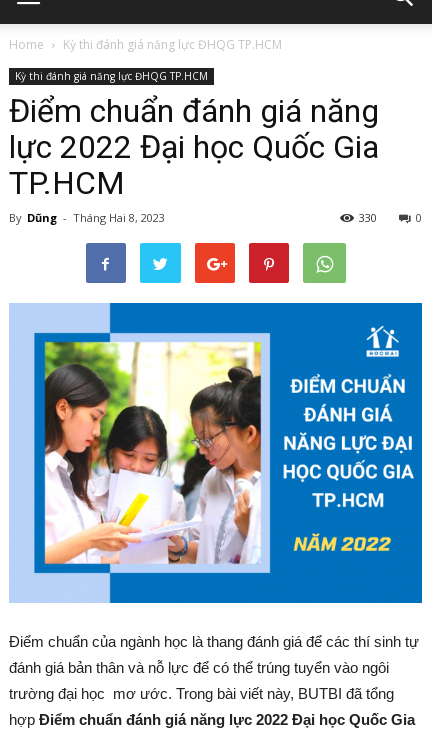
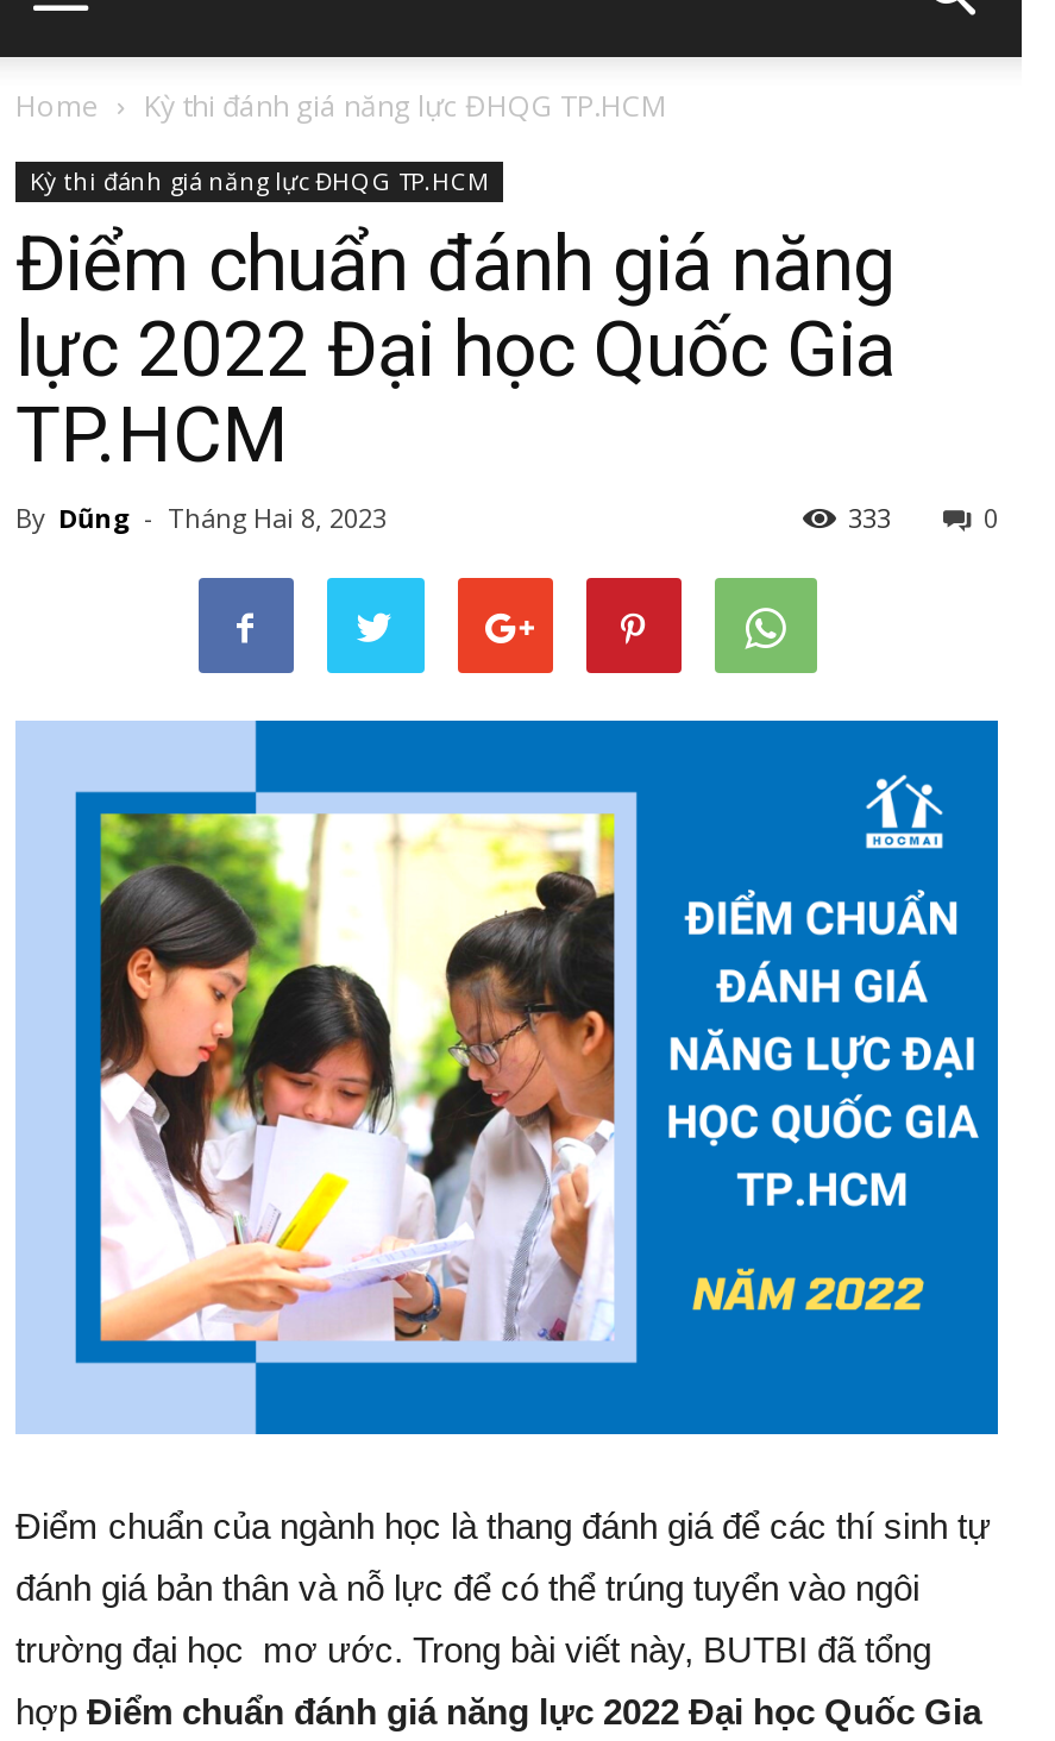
[359,210,377,225] 330 -> [848,499,891,535] 333

